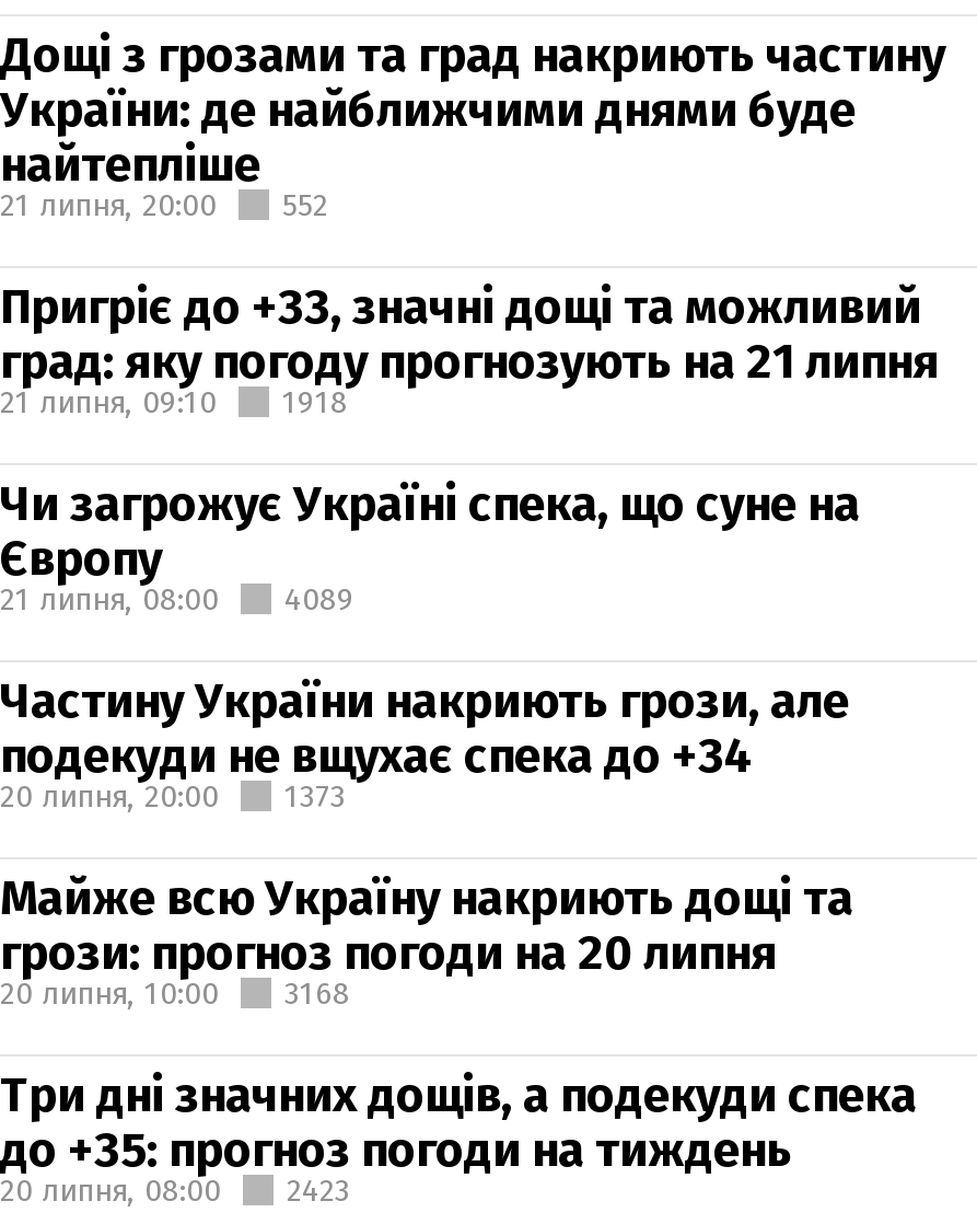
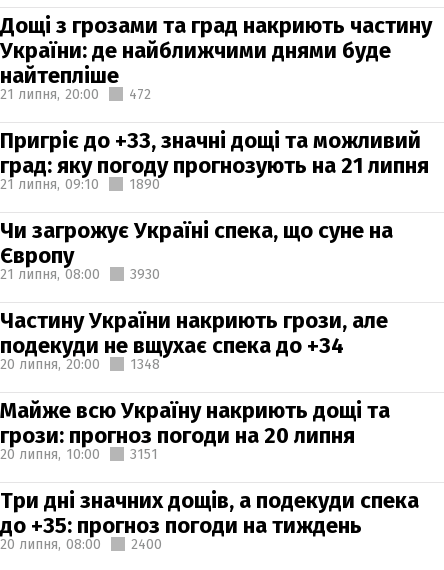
[0,186,328,223] 21 липня, 20:00 552 -> [0,85,151,102] 21 липня, 20:00 472
[282,383,348,420] 1918 -> [129,175,160,192] 1890
[0,580,354,617] 21 липня, 08:00 4089 -> [0,265,160,282] 21 липня, 08:00 3930
[0,777,346,815] 20 липня, 20:00 1373 -> [0,355,160,372] 20 липня, 20:00 1348
[0,974,350,1012] 20 липня, 10:00 3168 -> [0,445,158,462] 20 липня, 10:00 3151
[0,1171,350,1209] 20 липня, 08:00 2423 -> [0,535,162,552] 20 липня, 08:00 2400

